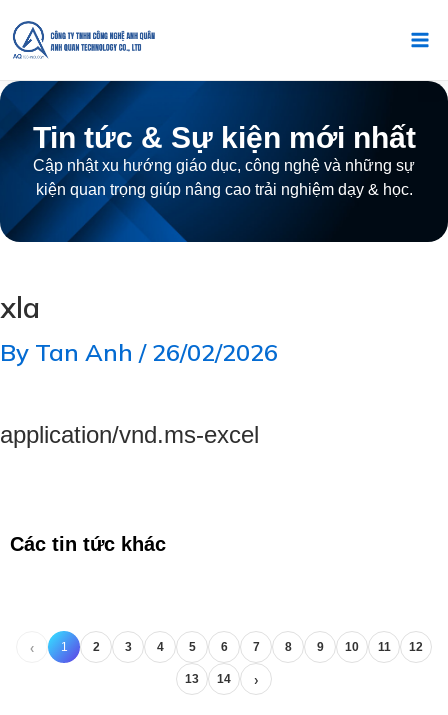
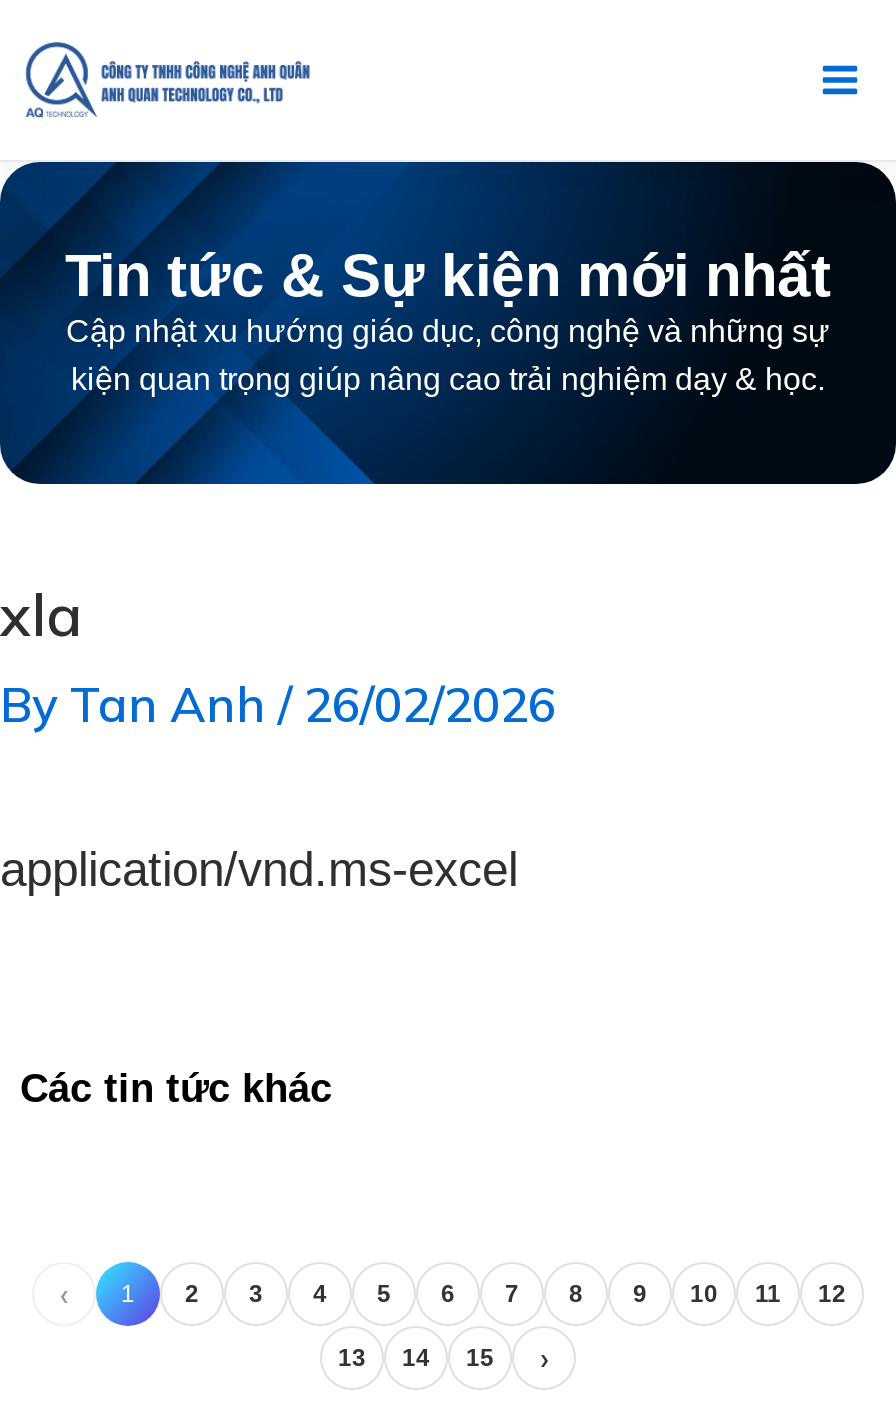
none -> [466,1343,494,1371] 15

